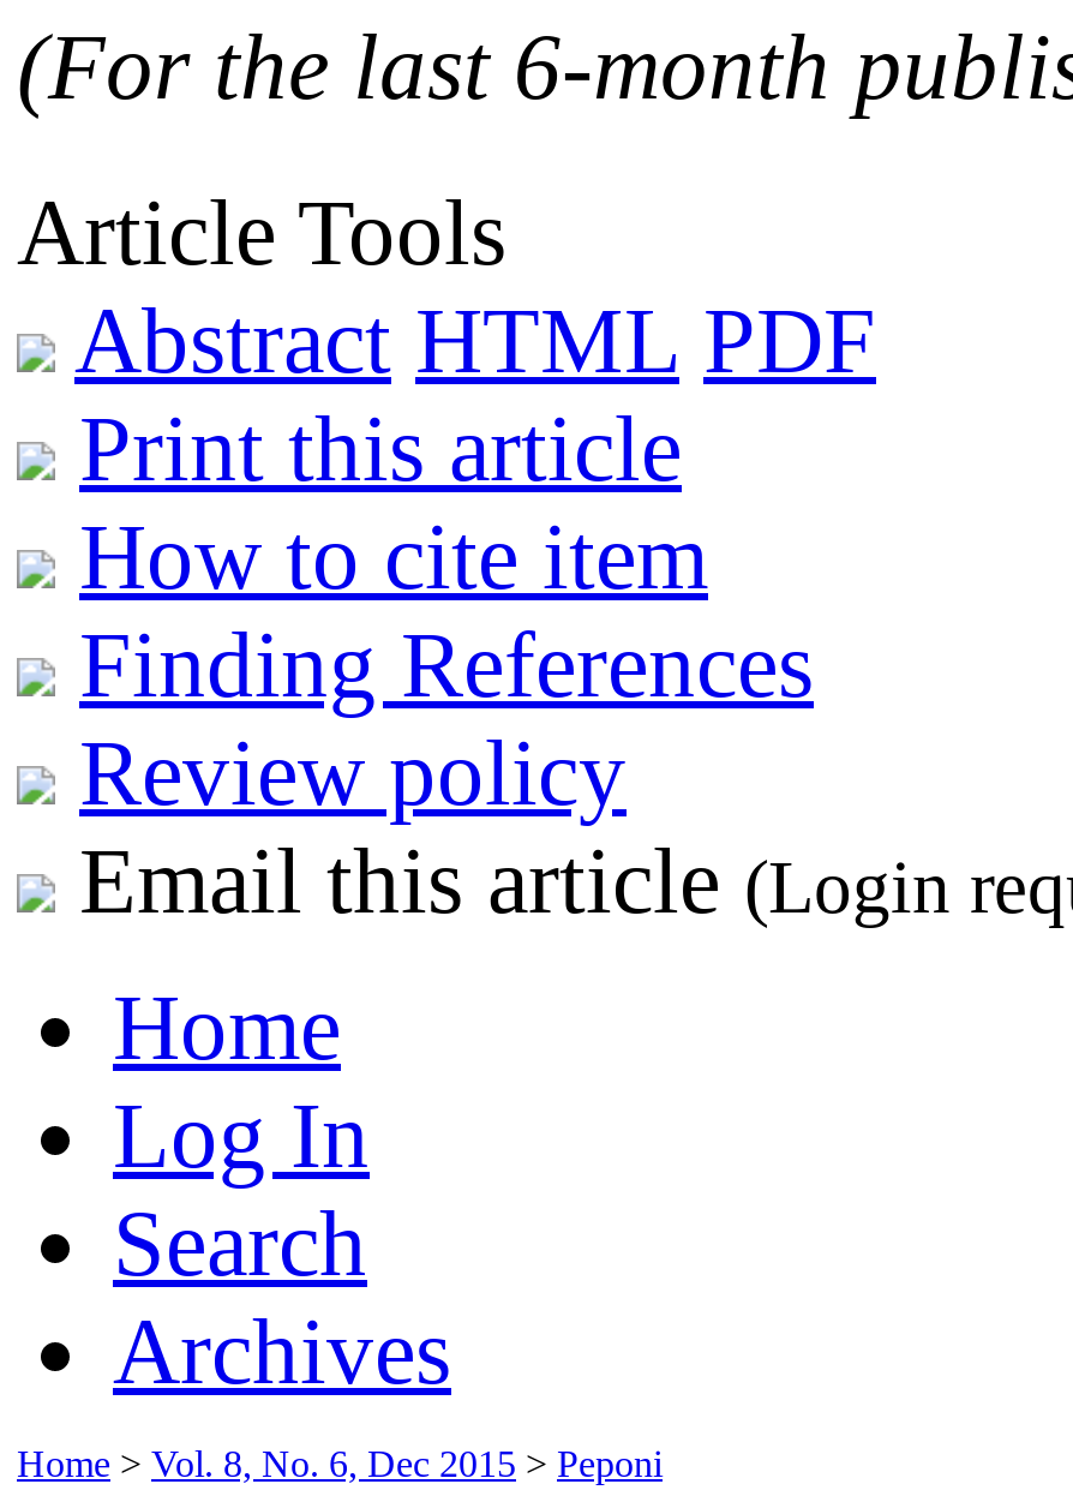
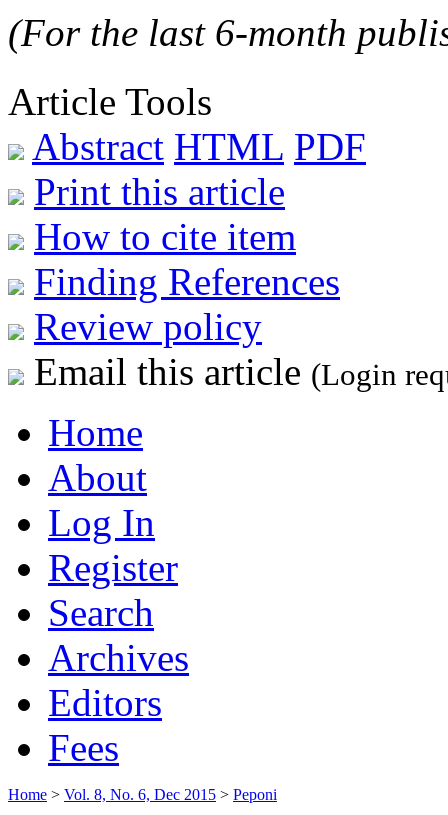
none -> [48,456,147,499] About
none -> [48,546,178,589] Register
none -> [48,681,162,769] Editors | Fees

